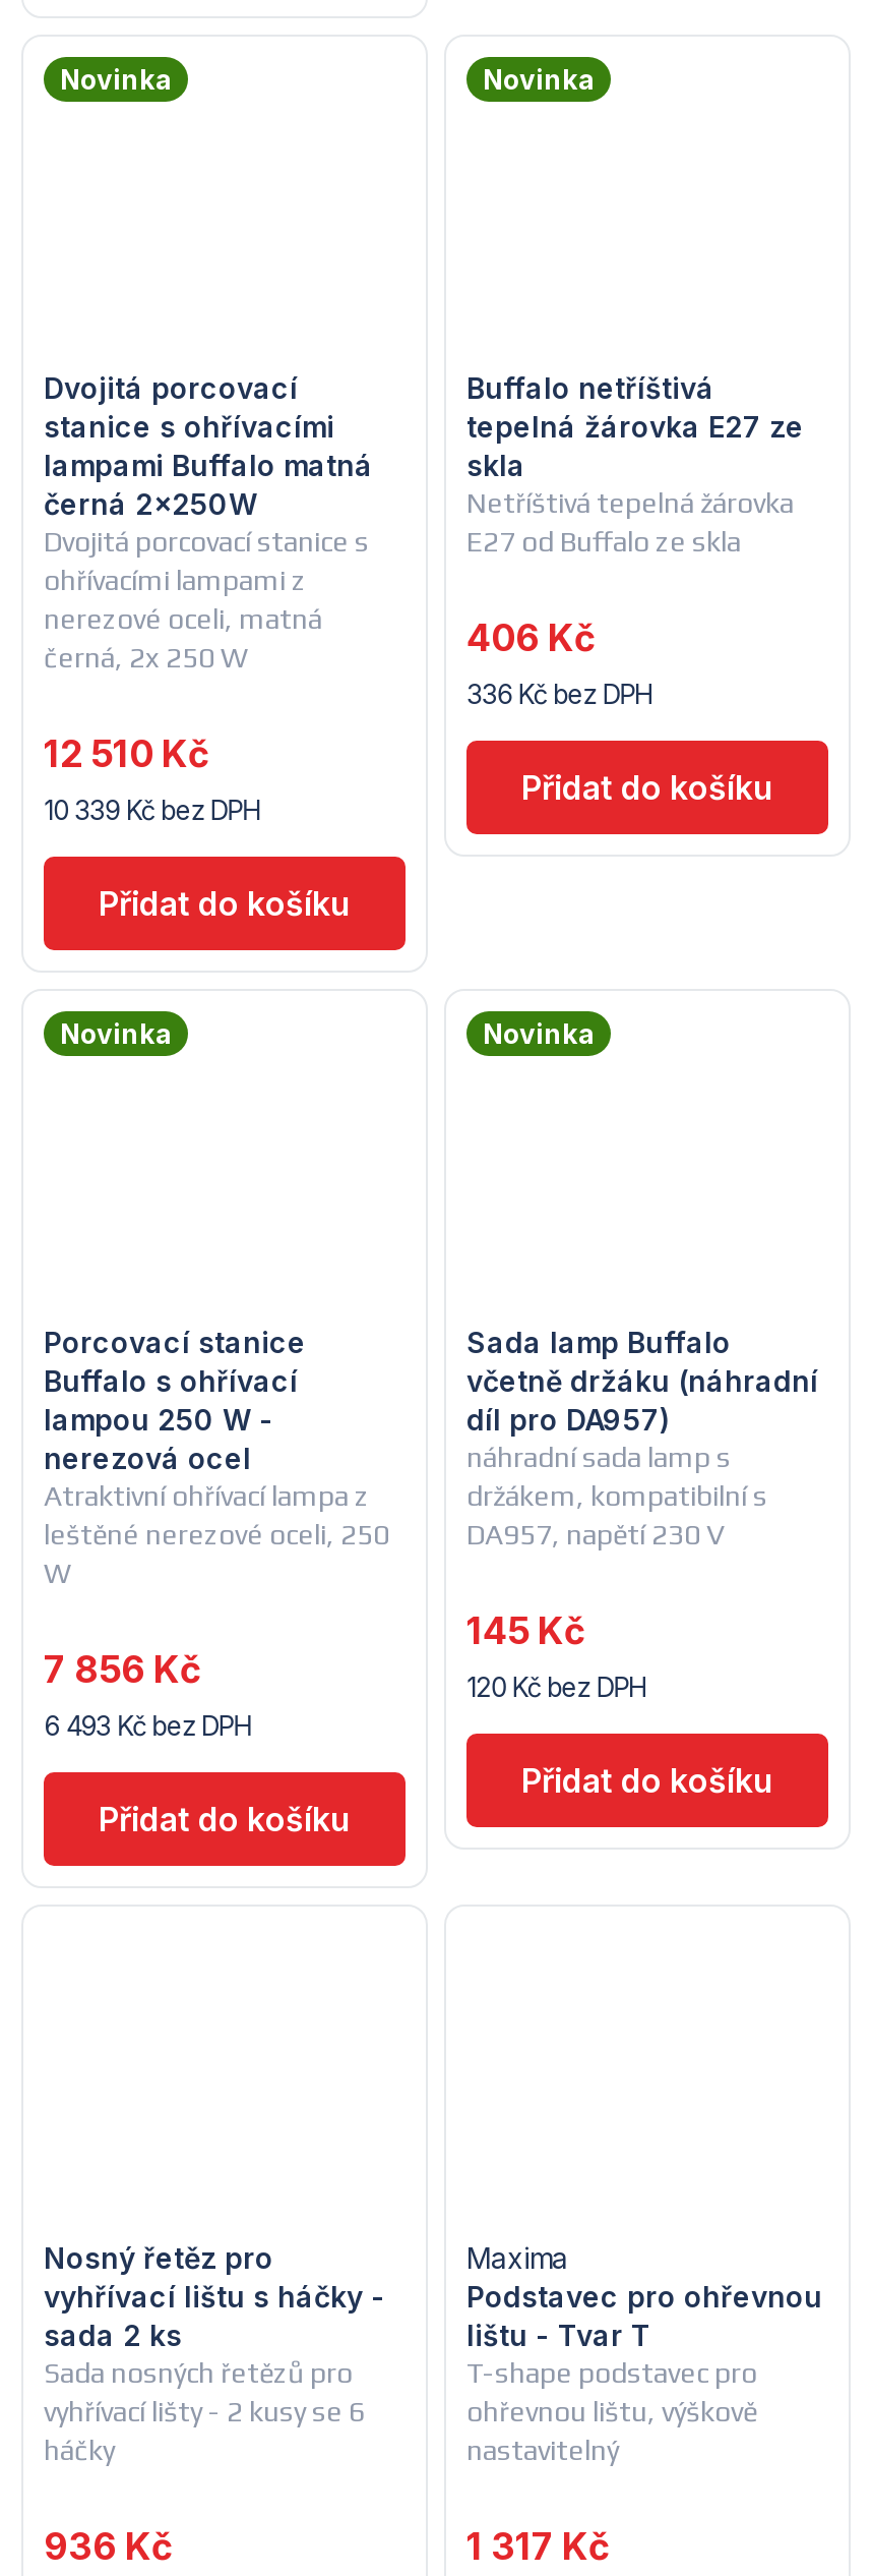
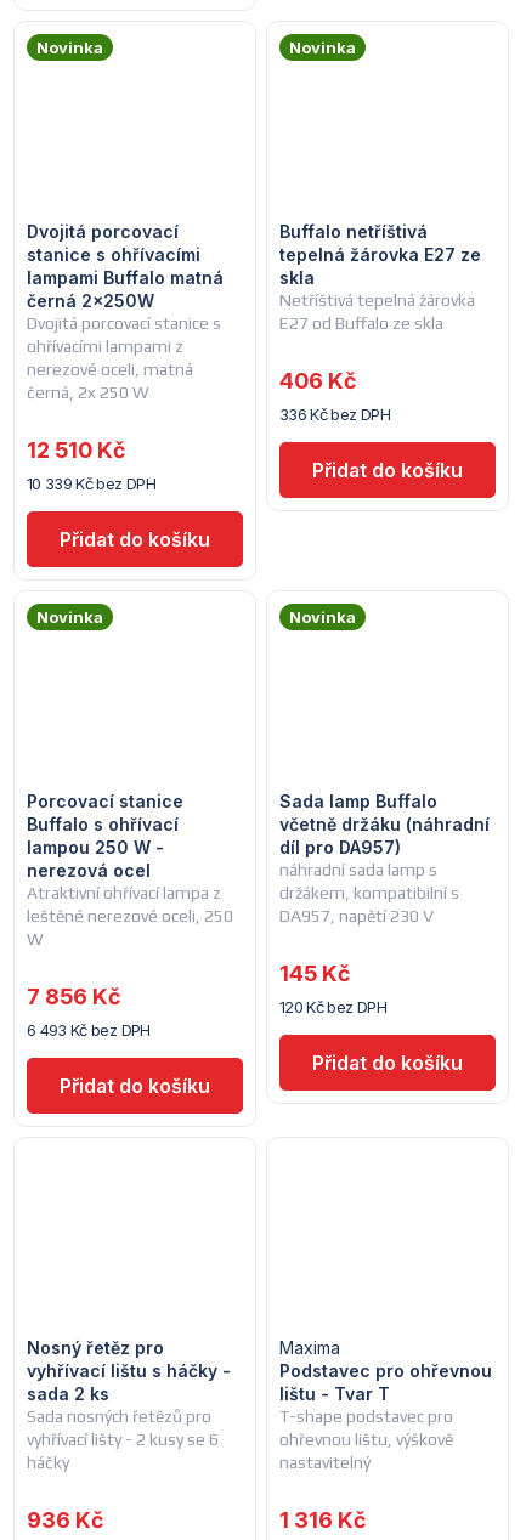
[466,2525,609,2567] 1 317 Kč -> [279,1507,366,1532] 1 316 Kč

